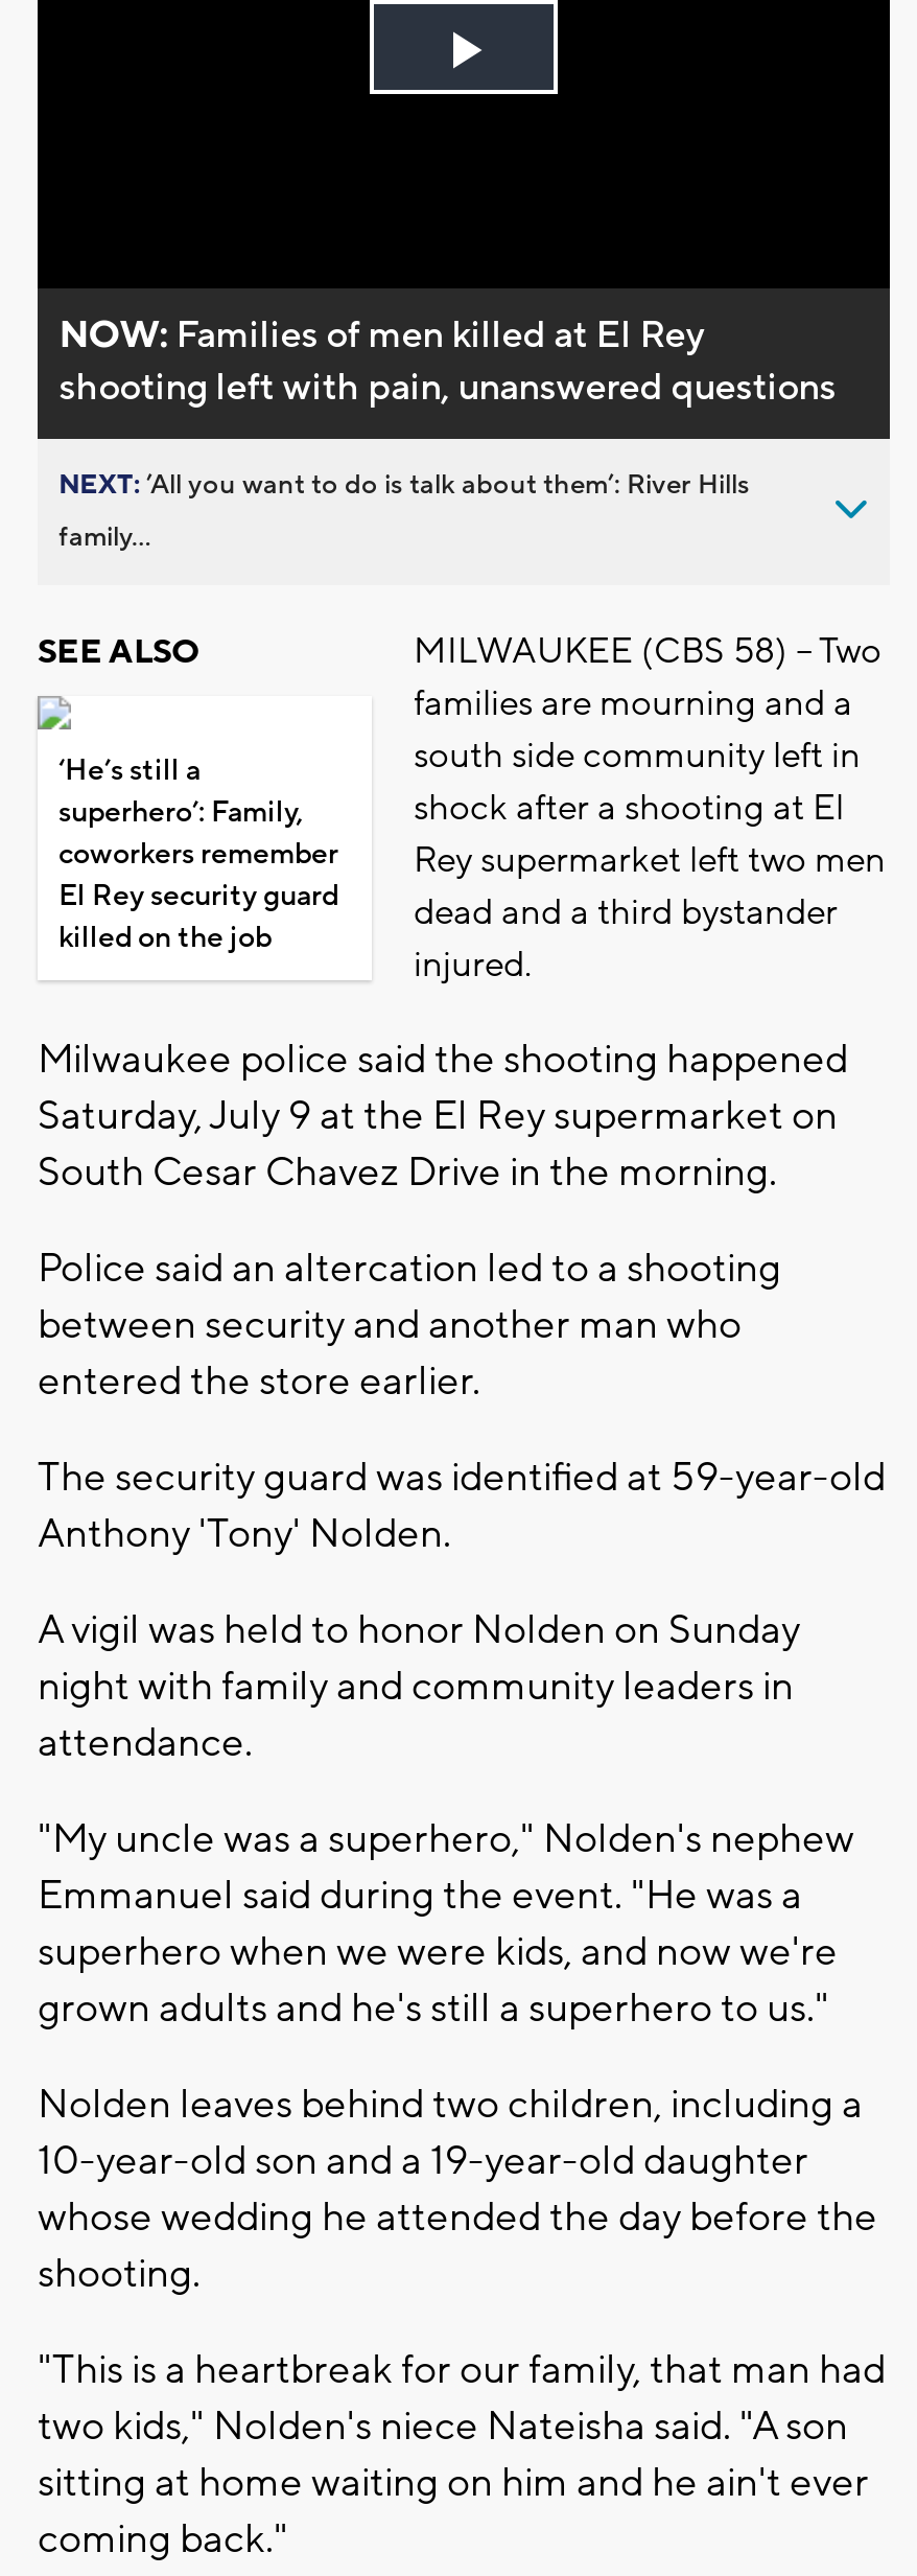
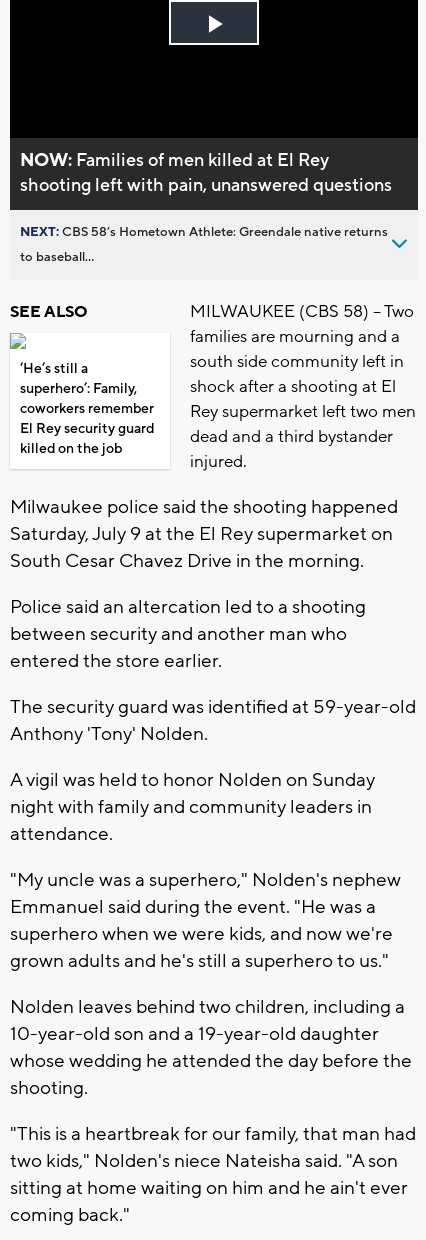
[58,468,750,501] NEXT: ’All you want to do is talk about them’: River Hills -> [20,224,388,240] NEXT: CBS 58’s Hometown Athlete: Greendale native returns
[58,520,150,554] family... -> [20,249,94,265] to baseball...

